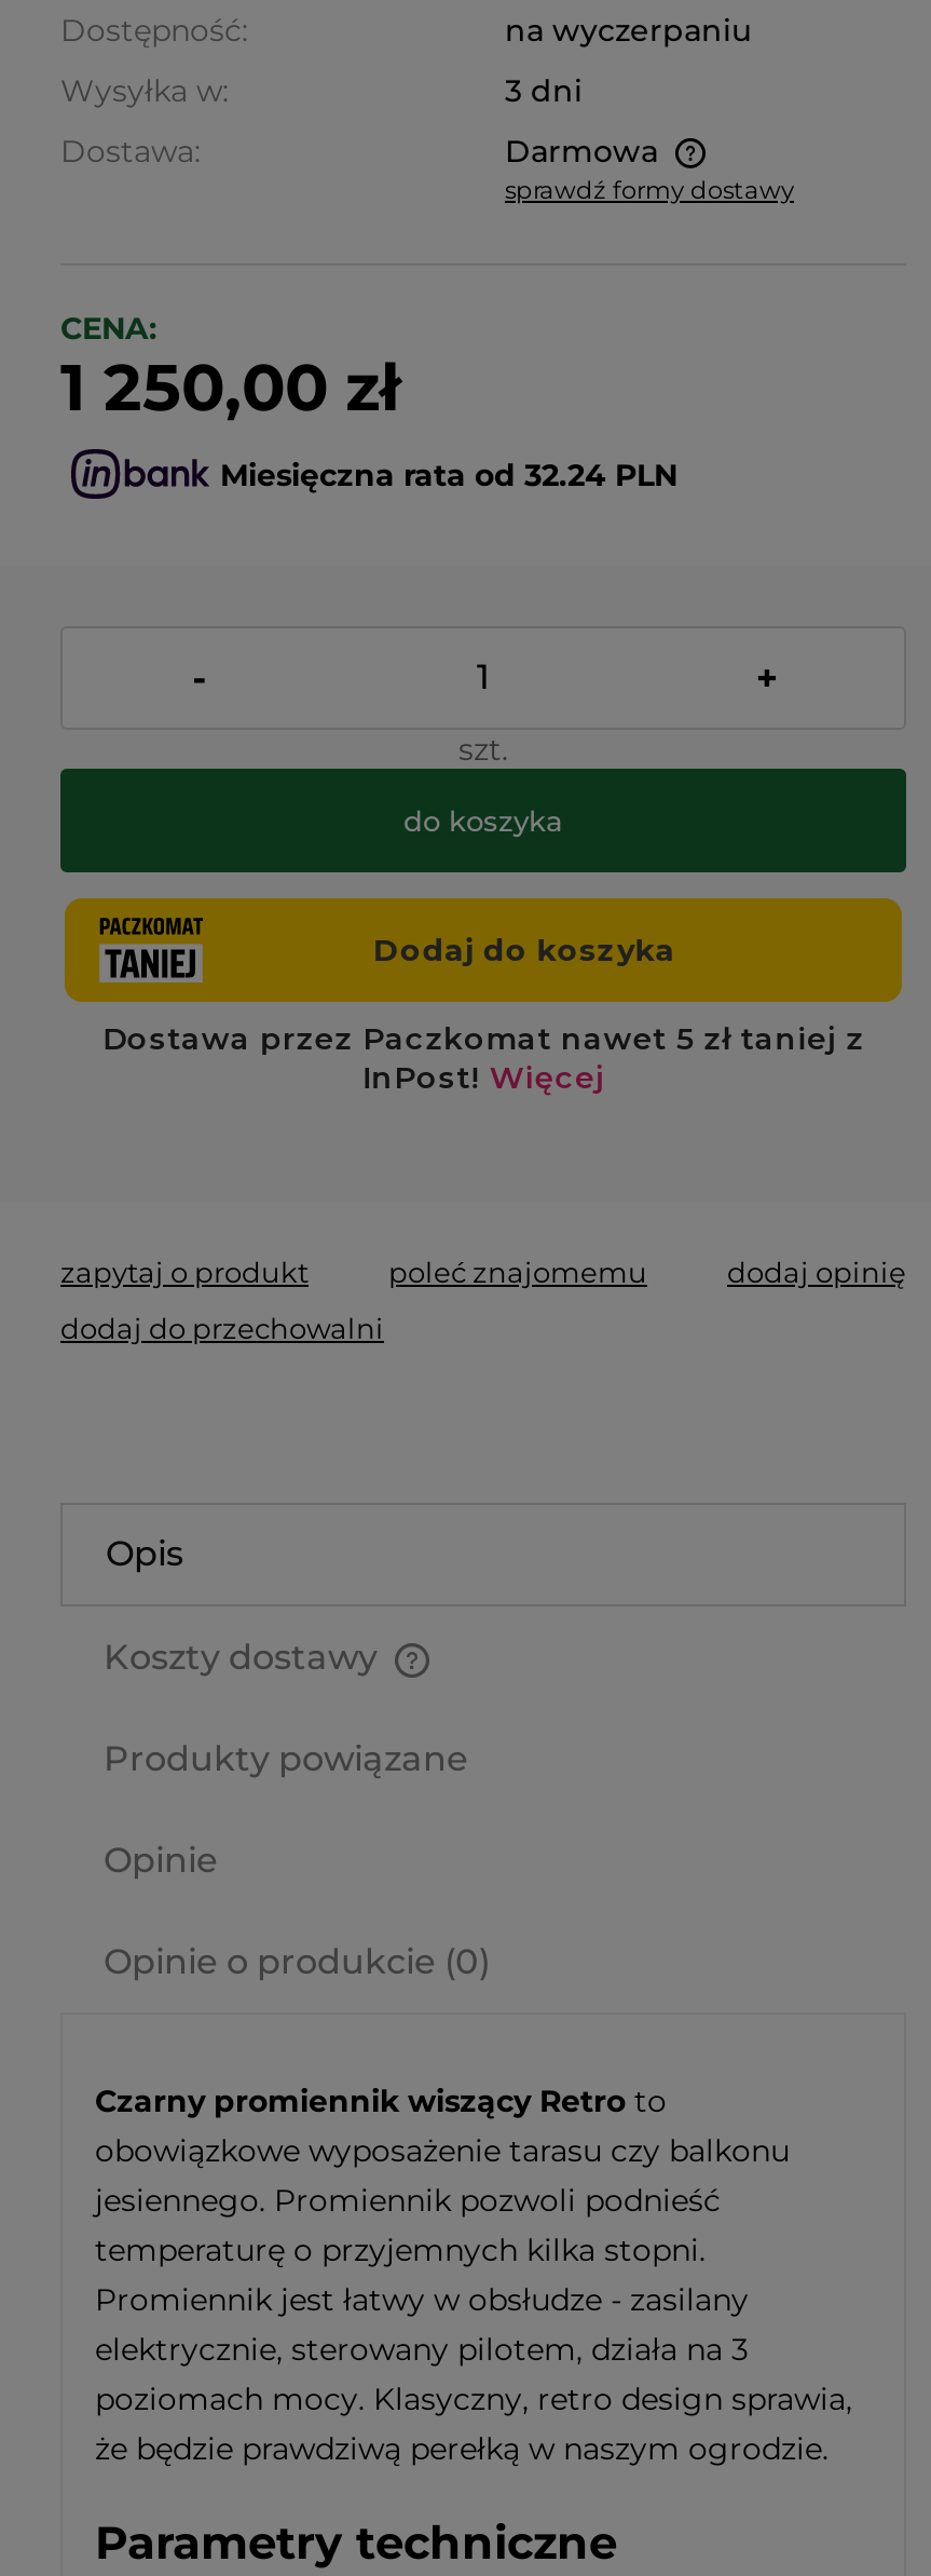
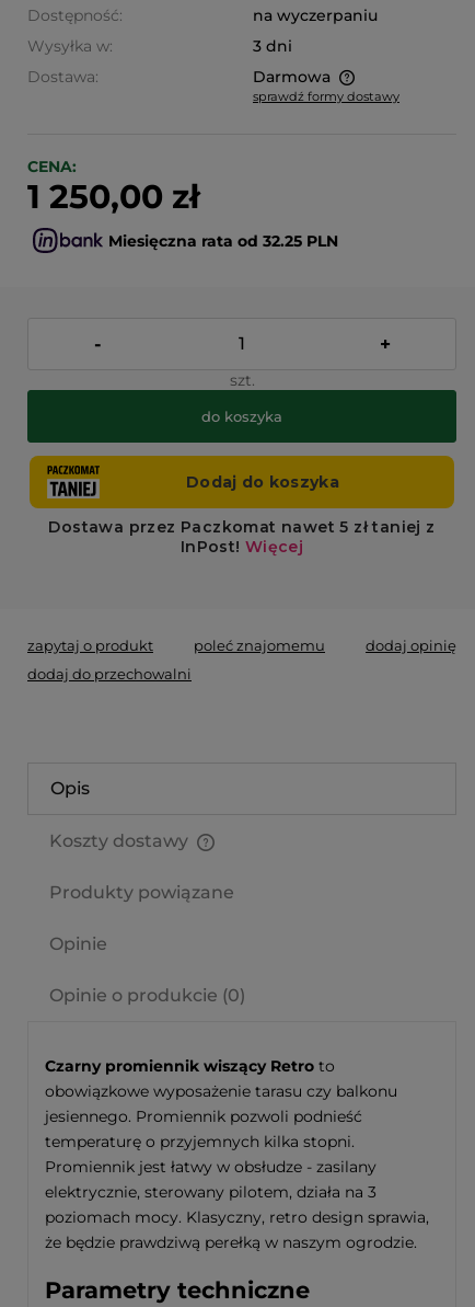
[220,456,677,494] Miesięczna rata od 32.24 PLN -> [108,231,338,251] Miesięczna rata od 32.25 PLN

